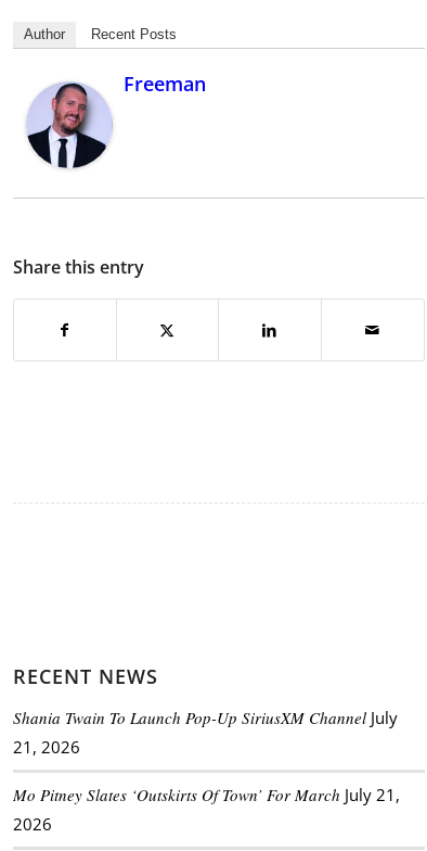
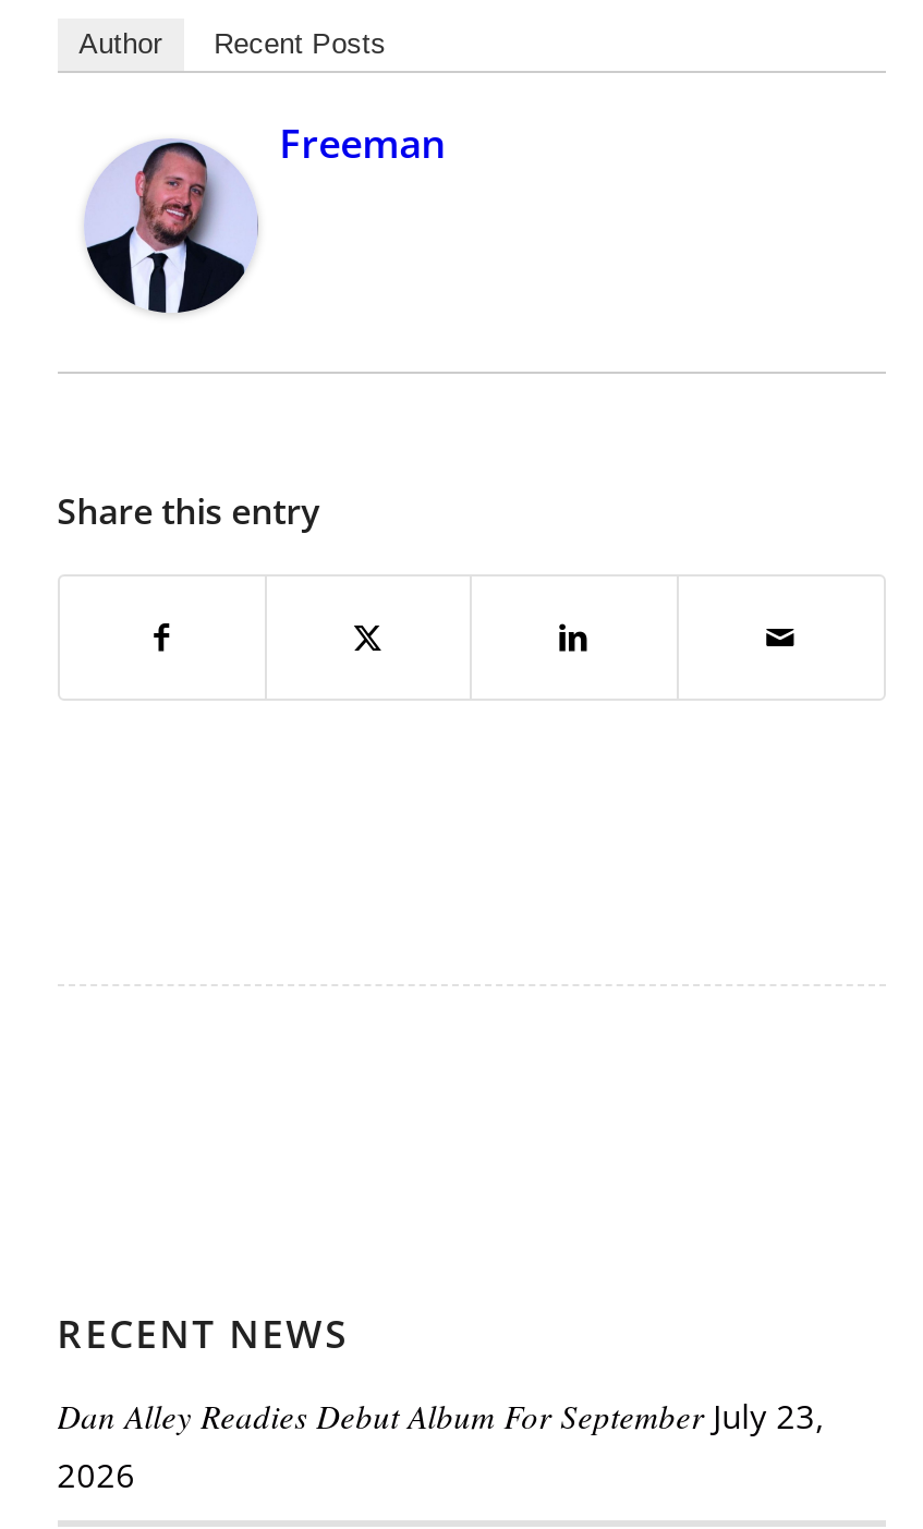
[13,706,399,805] Shania Twain To Launch Pop-Up SiriusXM Channel July | 21, 2026 | Mo Pitney Slates ‘Outskirts Of Town’ For March July 21, -> [57,1393,824,1437] Dan Alley Readies Debut Album For September July 23,

